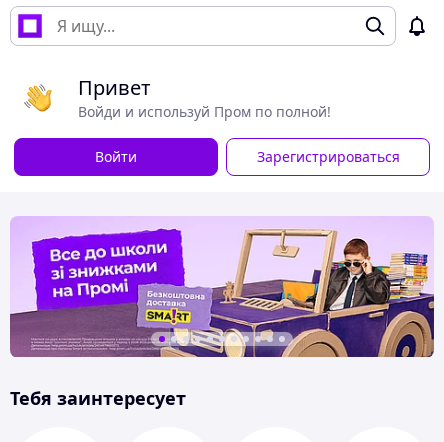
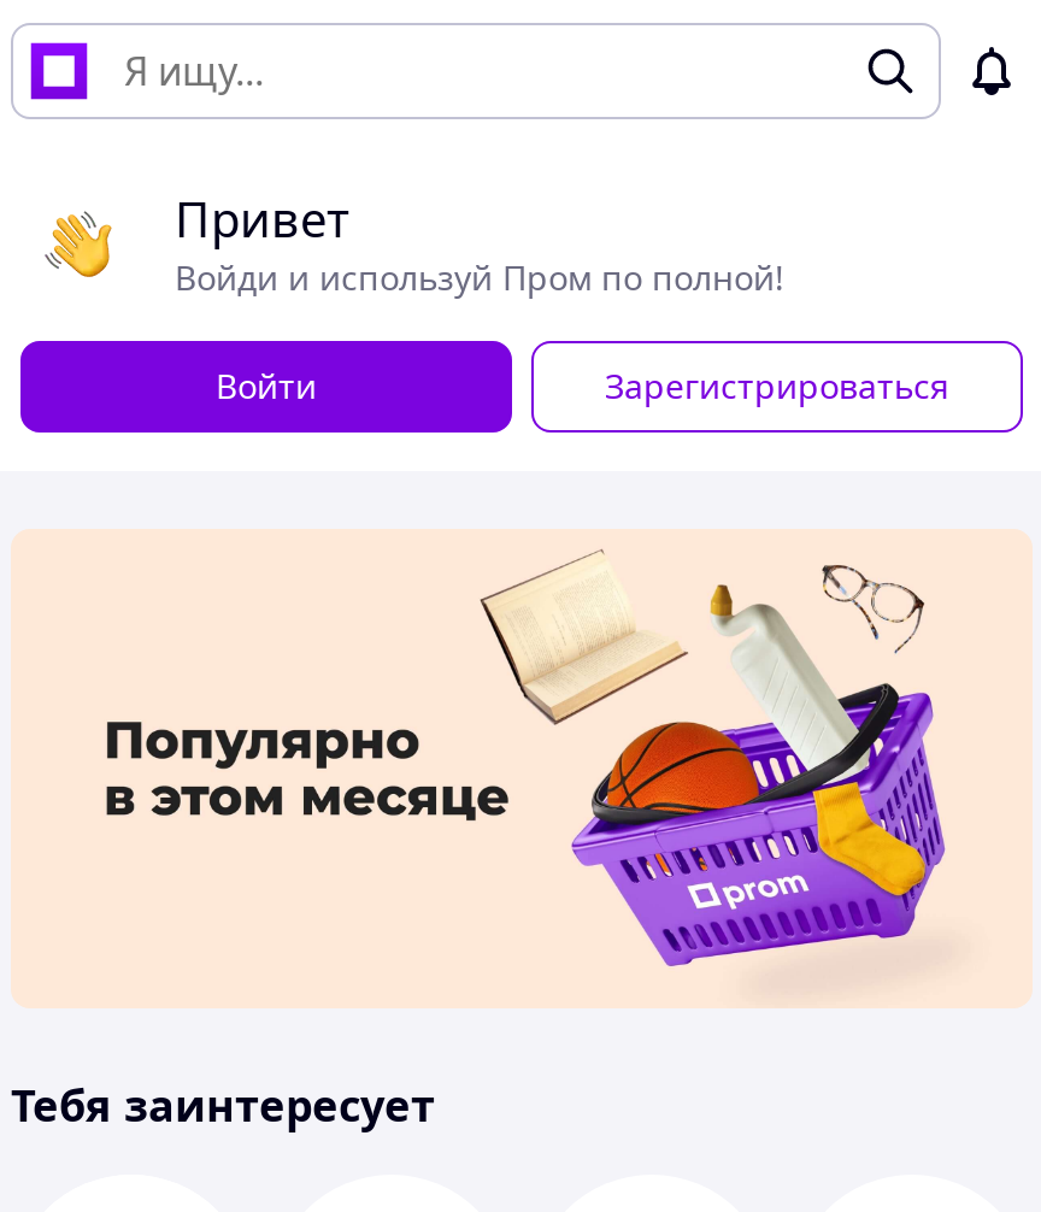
[9,216,435,358] [image] -> [13,531,1030,1008] [image]

